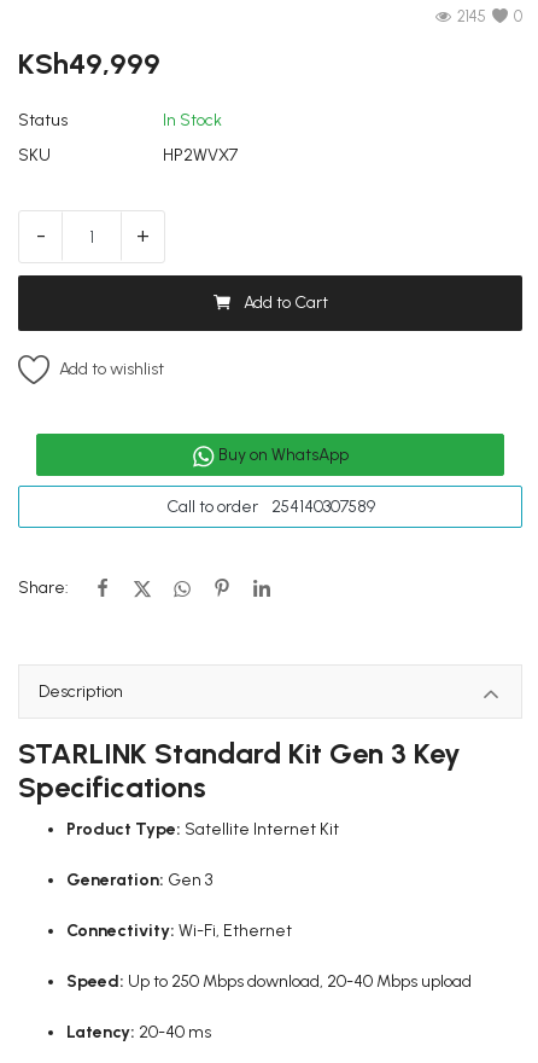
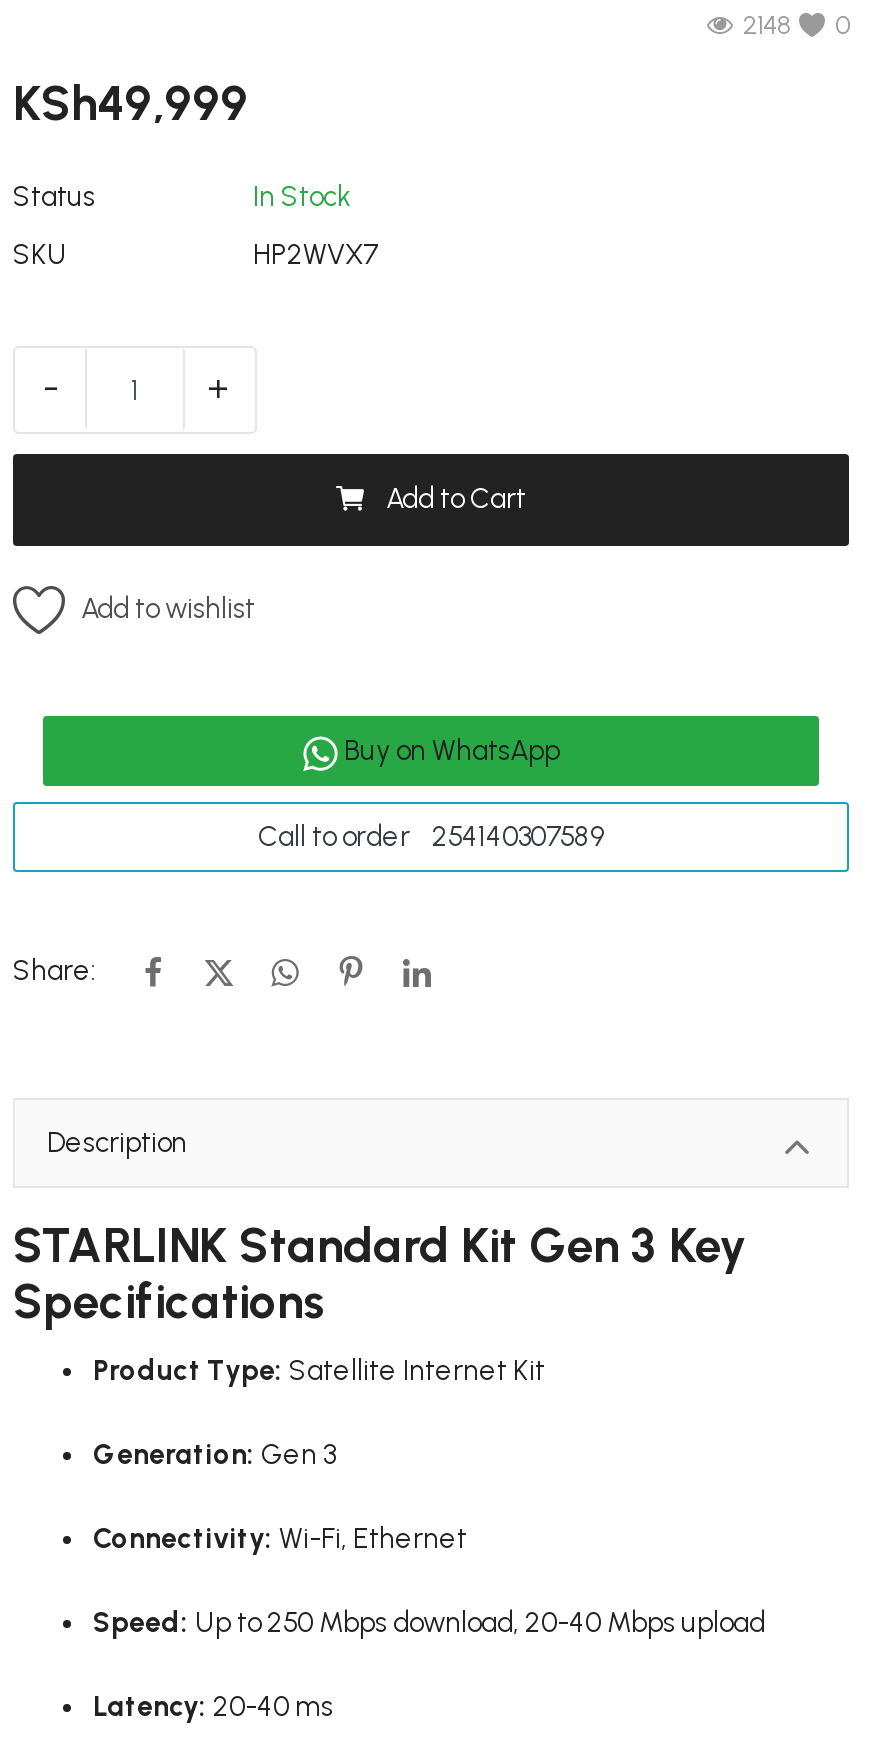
[457,7,486,25] 2145 -> [743,10,789,40] 2148

